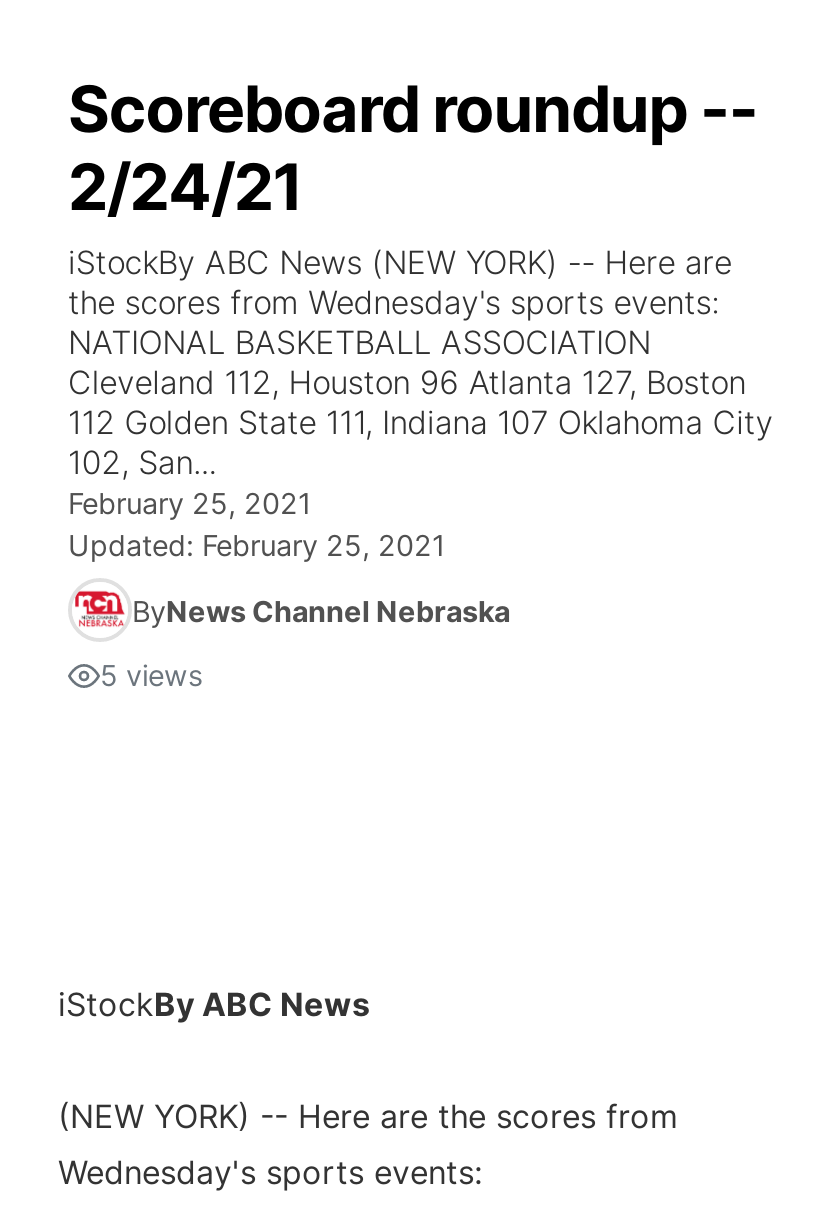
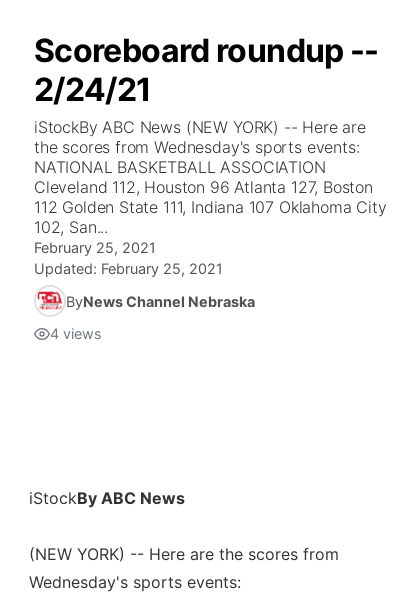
[100,658,204,692] 5 views -> [50,325,102,342] 4 views

